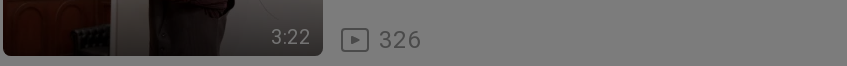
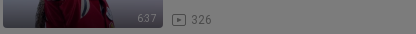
[271,26,311,48] 3:22 -> [137,13,157,24] 6:37

